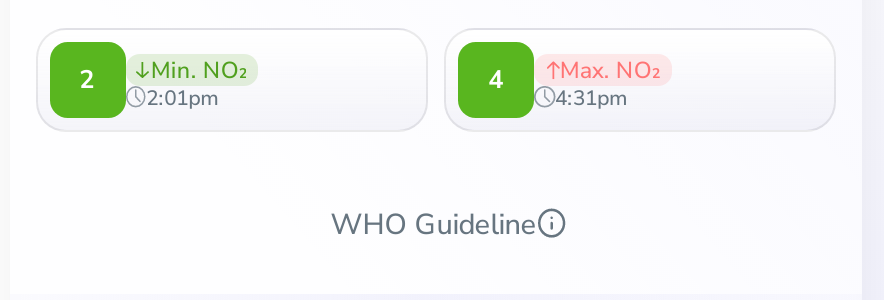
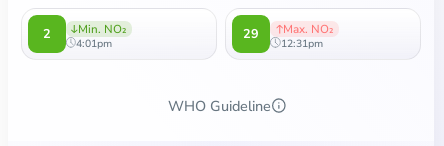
[488,54,660,97] 4 Max. NO₂ -> [243,21,333,42] 29 Max. NO₂
[146,83,218,113] 2:01pm -> [76,35,112,50] 4:01pm
[555,83,627,113] 4:31pm -> [280,35,322,50] 12:31pm

